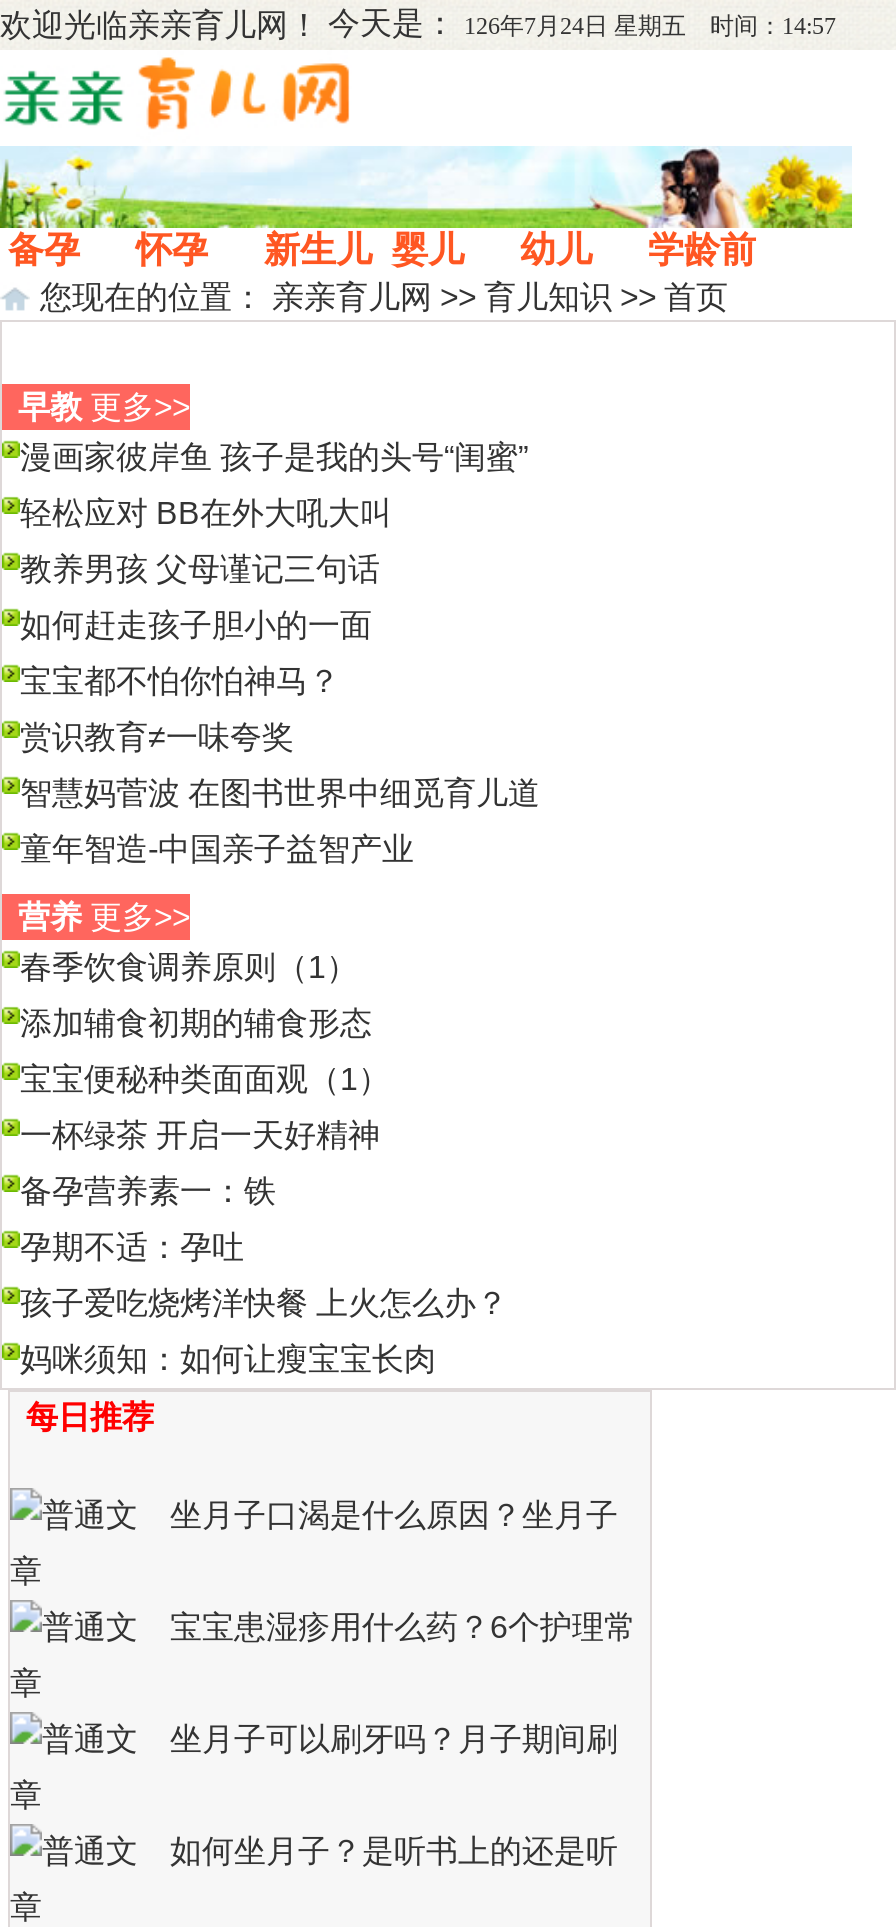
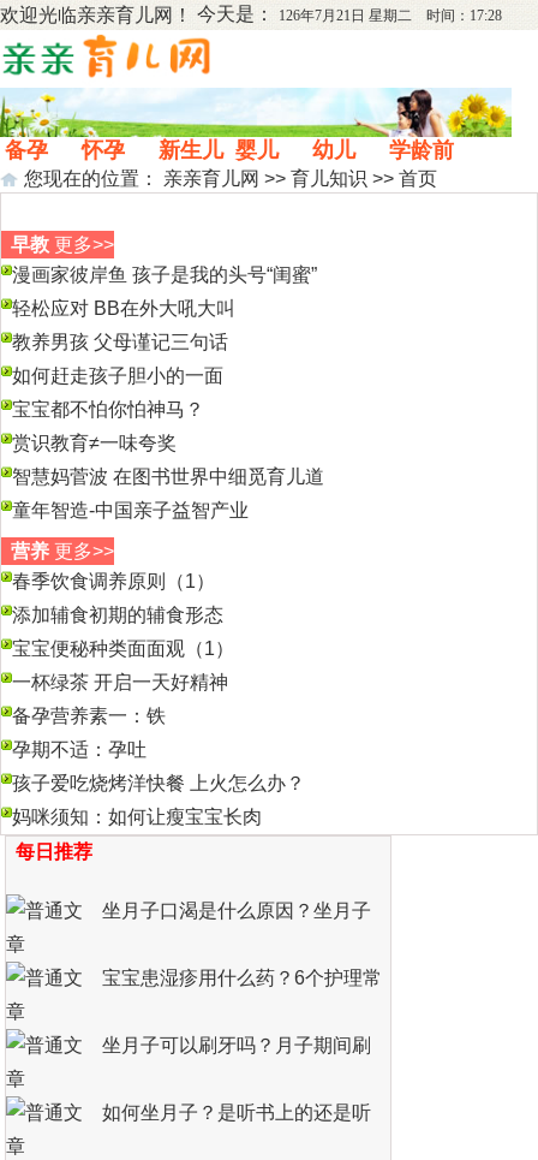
[0,6,836,42] 欢迎光临亲亲育儿网！ 今天是：126年7月24日 星期五 时间：14:57 -> [0,4,502,25] 欢迎光临亲亲育儿网！ 今天是：126年7月21日 星期二 时间：17:28

